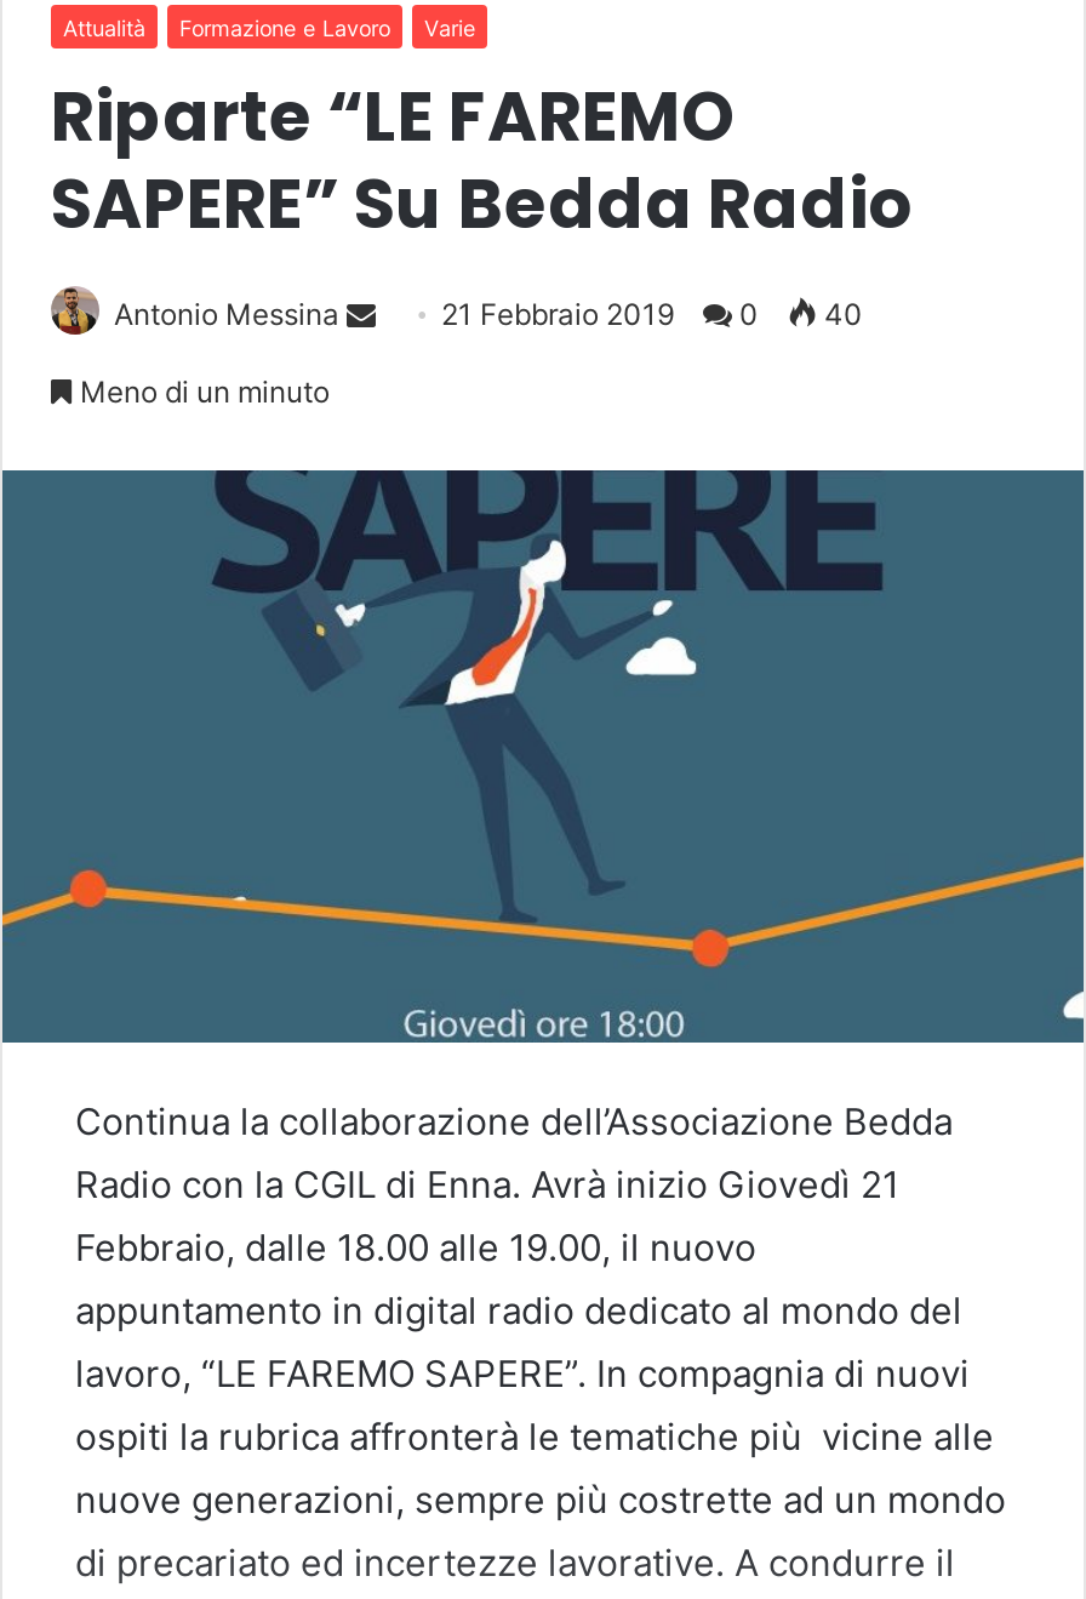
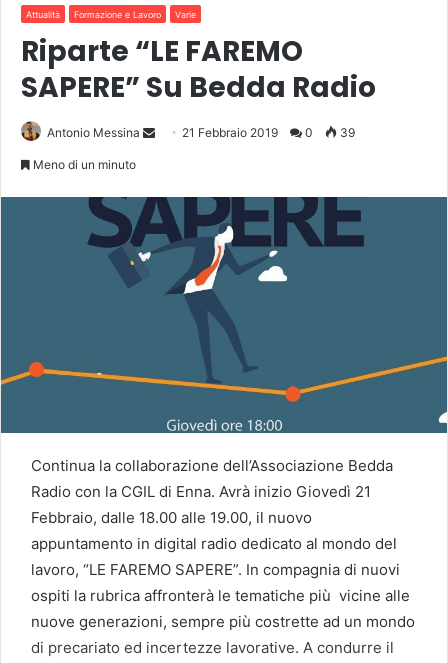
[817,296,863,332] 40 -> [337,125,355,140] 39

